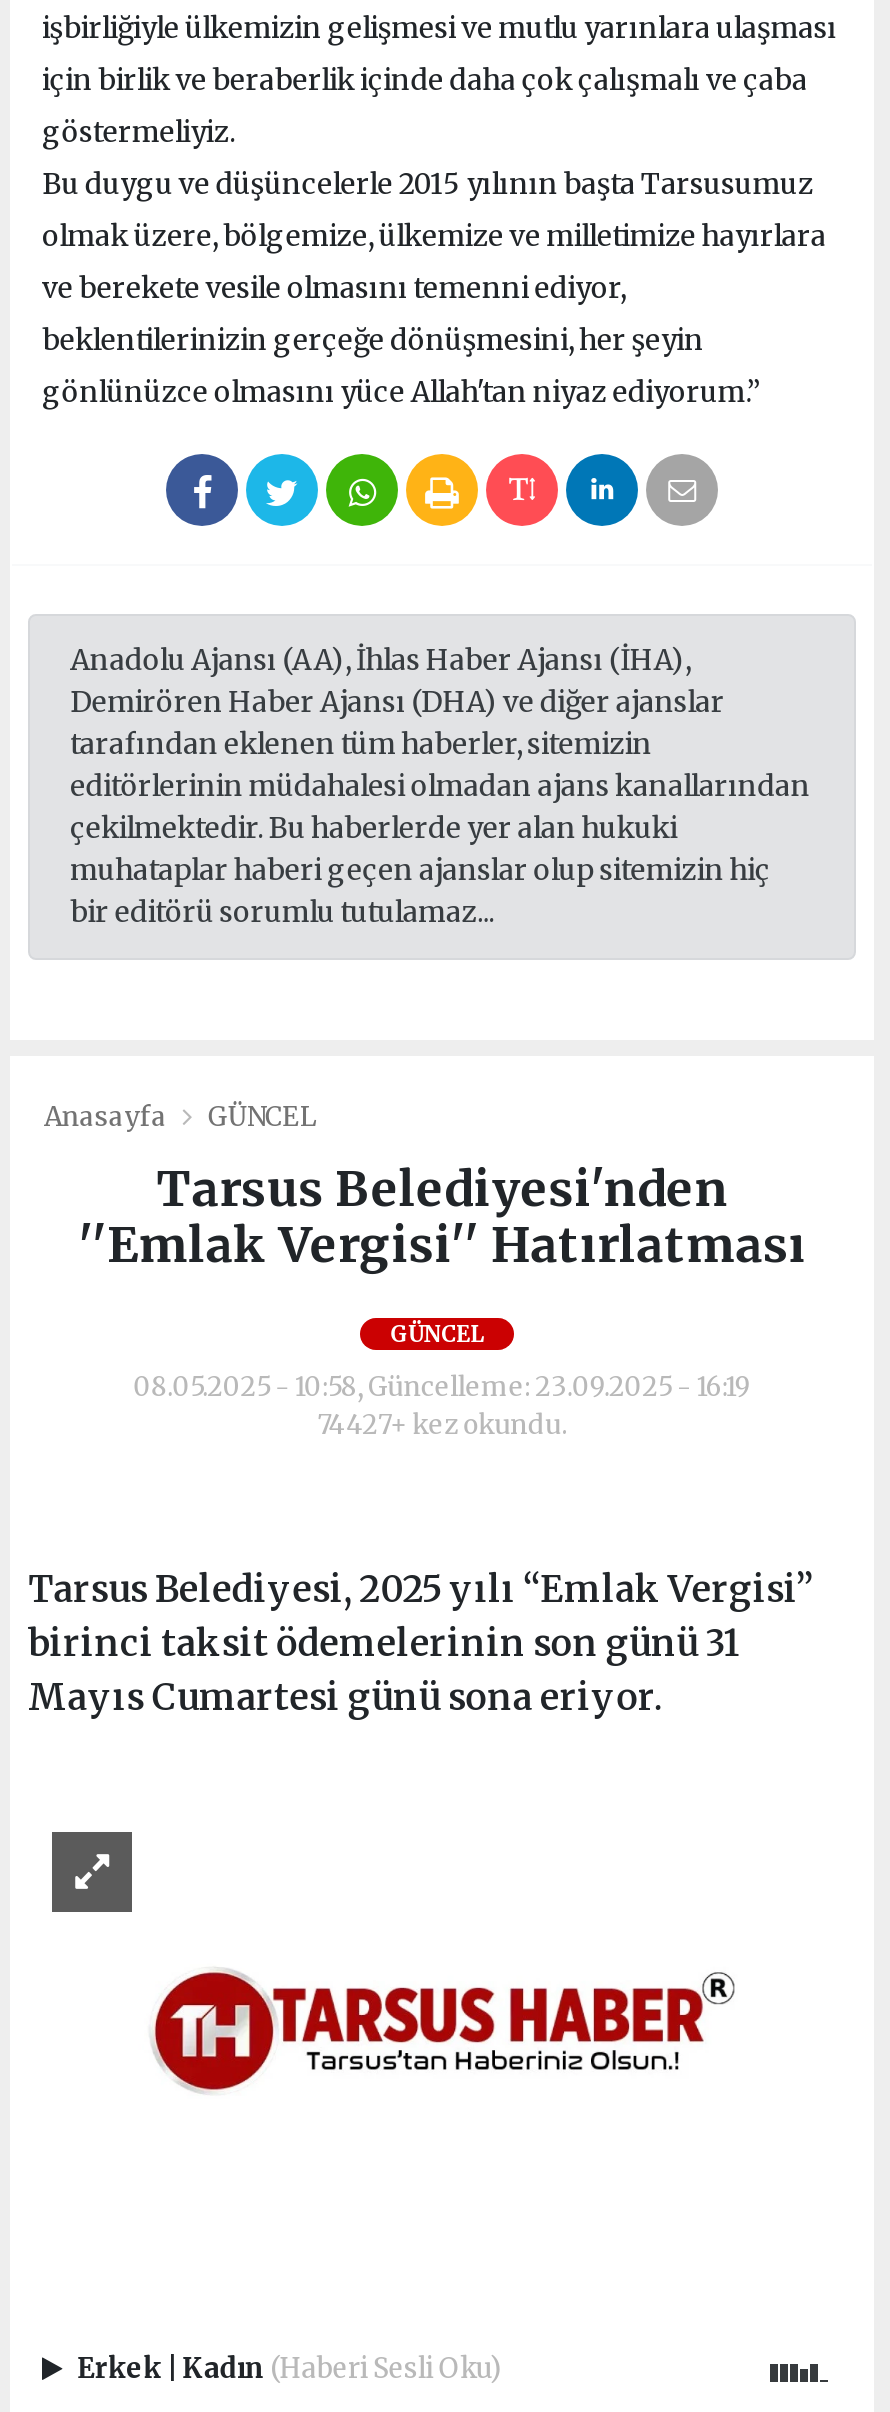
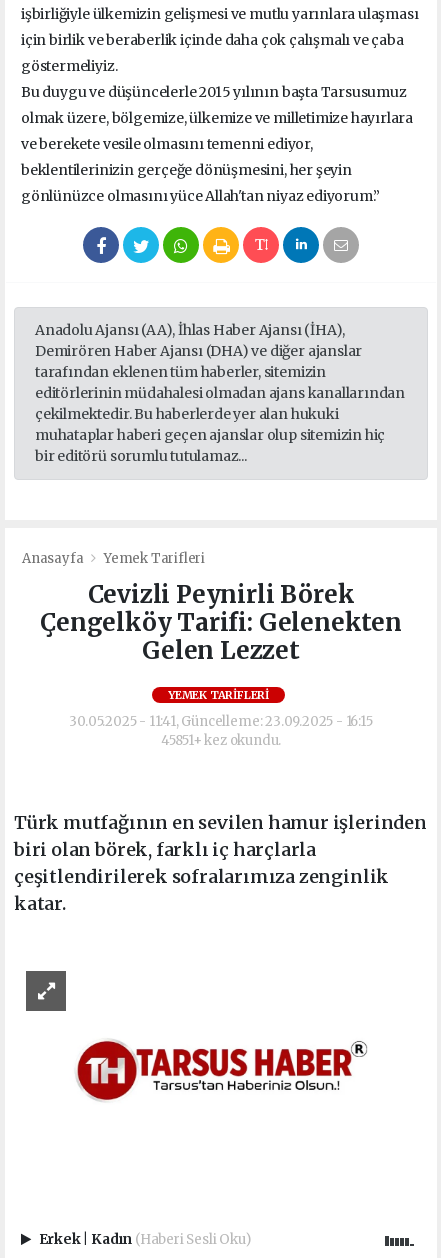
[78,1101,806,1277] GÜNCEL | Tarsus Belediyesi'nden | ''Emlak Vergisi'' Hatırlatması -> [40,550,402,666] Yemek Tarifleri | Cevizli Peynirli Börek | Çengelköy Tarifi: Gelenekten | Gelen Lezzet
[390,1321,484,1349] GÜNCEL -> [168,688,269,702] YEMEK TARIFLERI
[134,1371,750,1443] 08.05.2025 - 10:58, Güncelleme: 23.09.2025 - 16:19 | 74427+ kez okundu. -> [69,713,373,749] 30.05.2025 - 11:41, Güncelleme: 23.09.2025 - 16:15 | 45851+ kez okundu.
[28,1567,813,1721] Tarsus Belediyesi, 2025 yılı “Emlak Vergisi” | birinci taksit ödemelerinin son günü 31 | Mayıs Cumartesi günü sona eriyor. -> [14,811,427,915] Türk mutfağının en sevilen hamur işlerinden | biri olan börek, farklı iç harçlarla | çeşitlendirilerek sofralarımıza zenginlik | katar.

